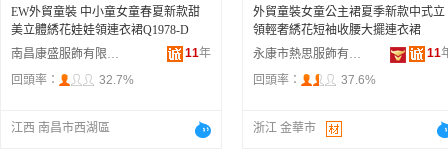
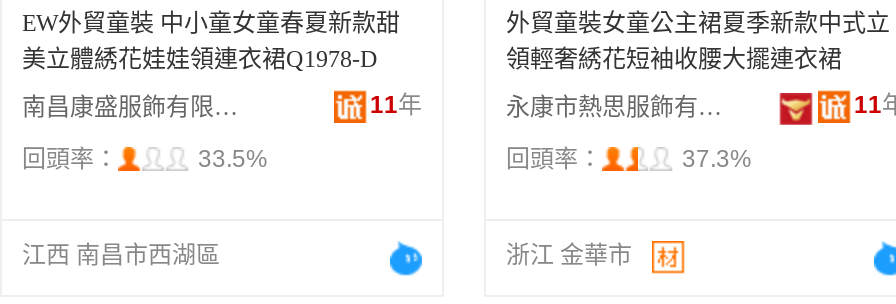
[99,73,134,87] 32.7% -> [198,145,268,173] 33.5%
[341,73,376,87] 37.6% -> [682,145,752,173] 37.3%

